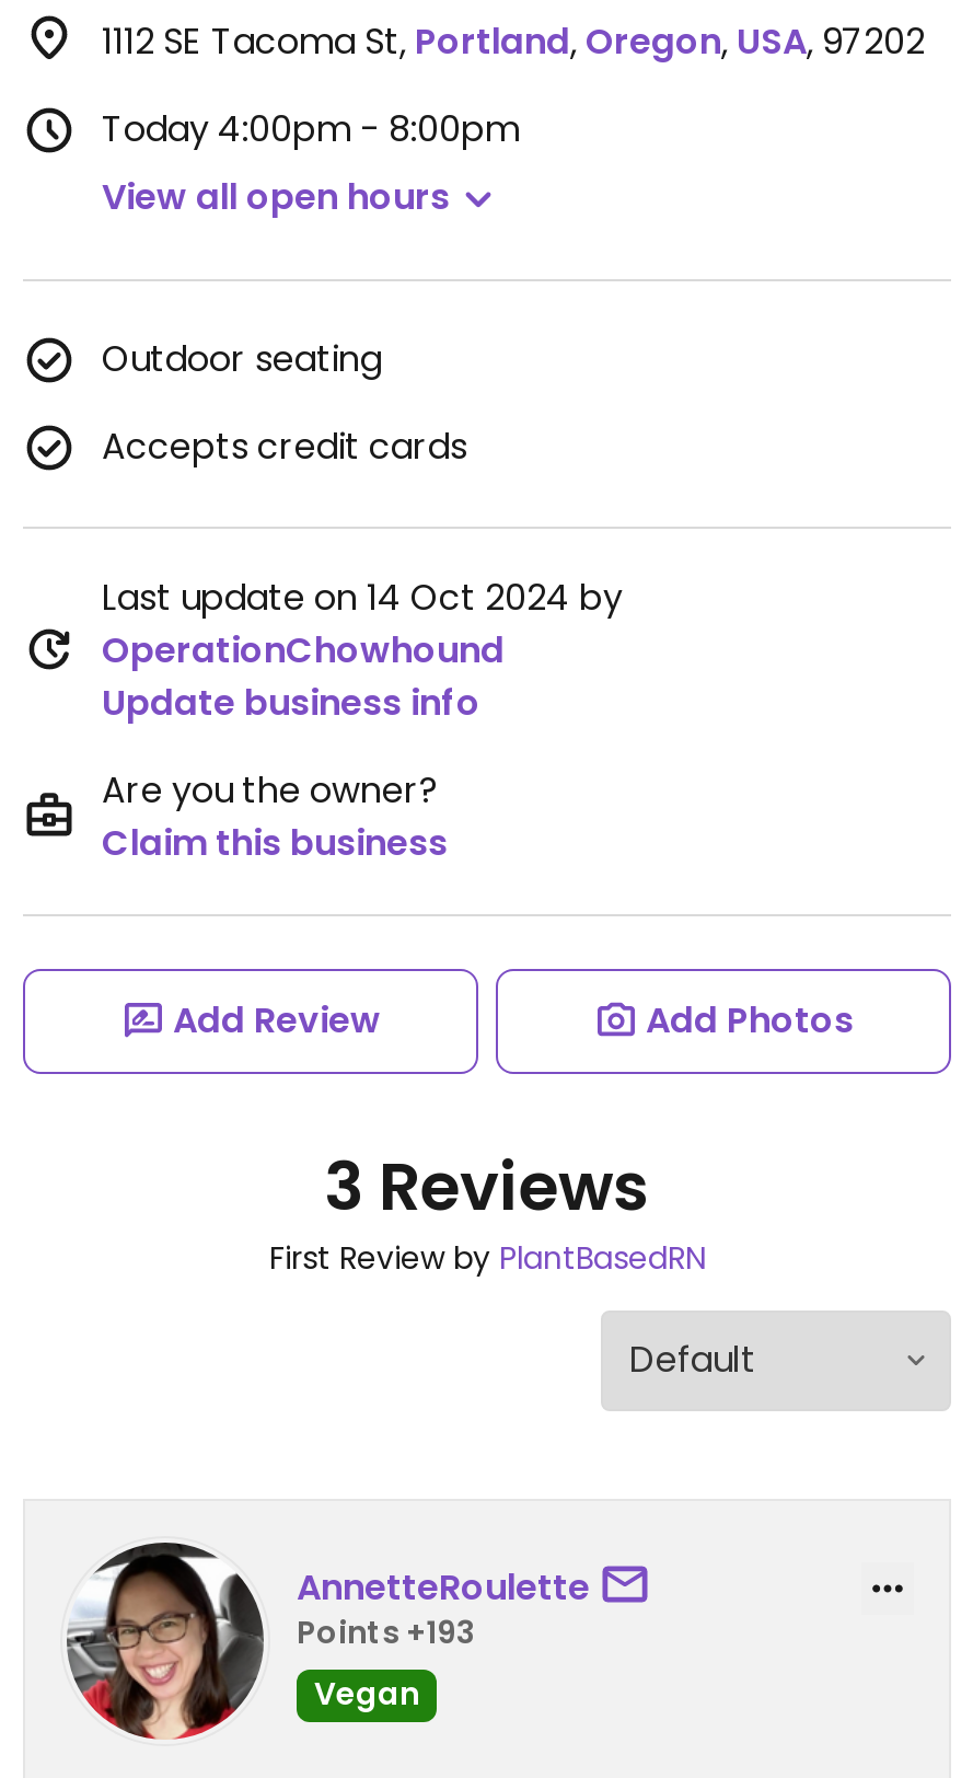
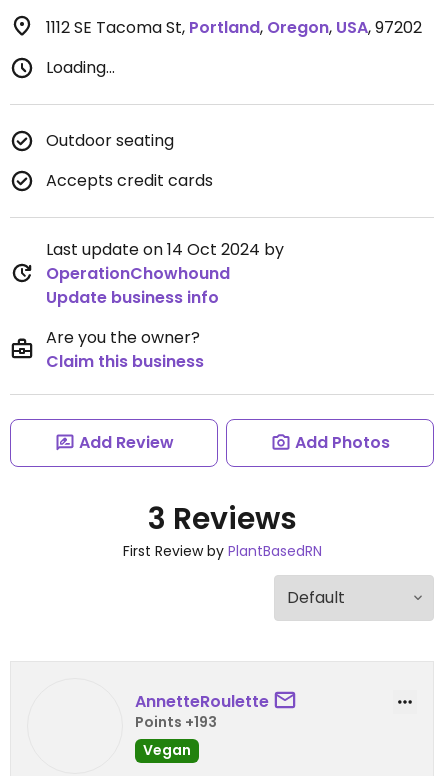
[102,104,520,222] Today 4:00pm - 8:00pm | View all open hours -> [46,56,115,79] Loading...
[65,1540,266,1742] [image] -> none

